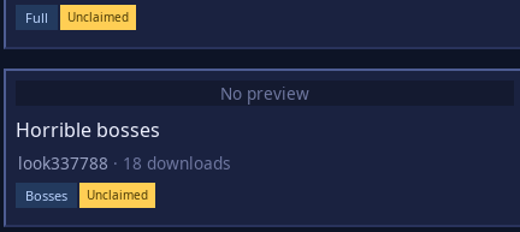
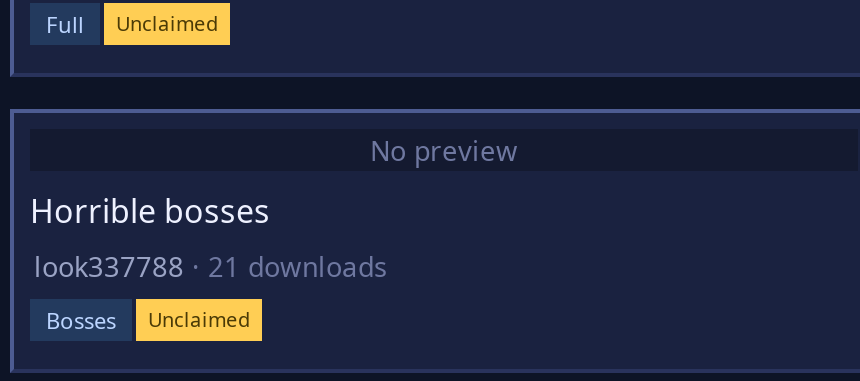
[18,151,231,174] look337788 · 18 downloads -> [34,247,388,285] look337788 · 21 downloads

